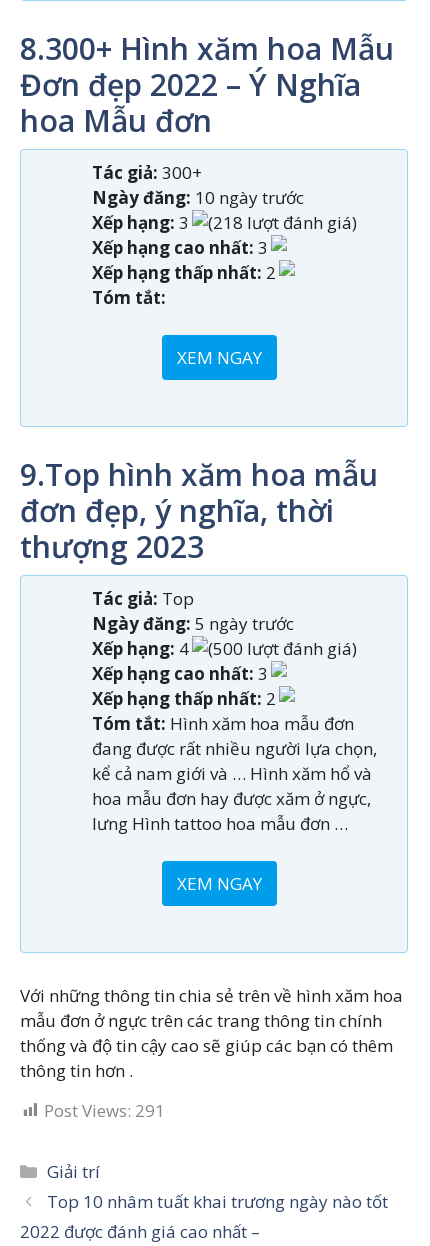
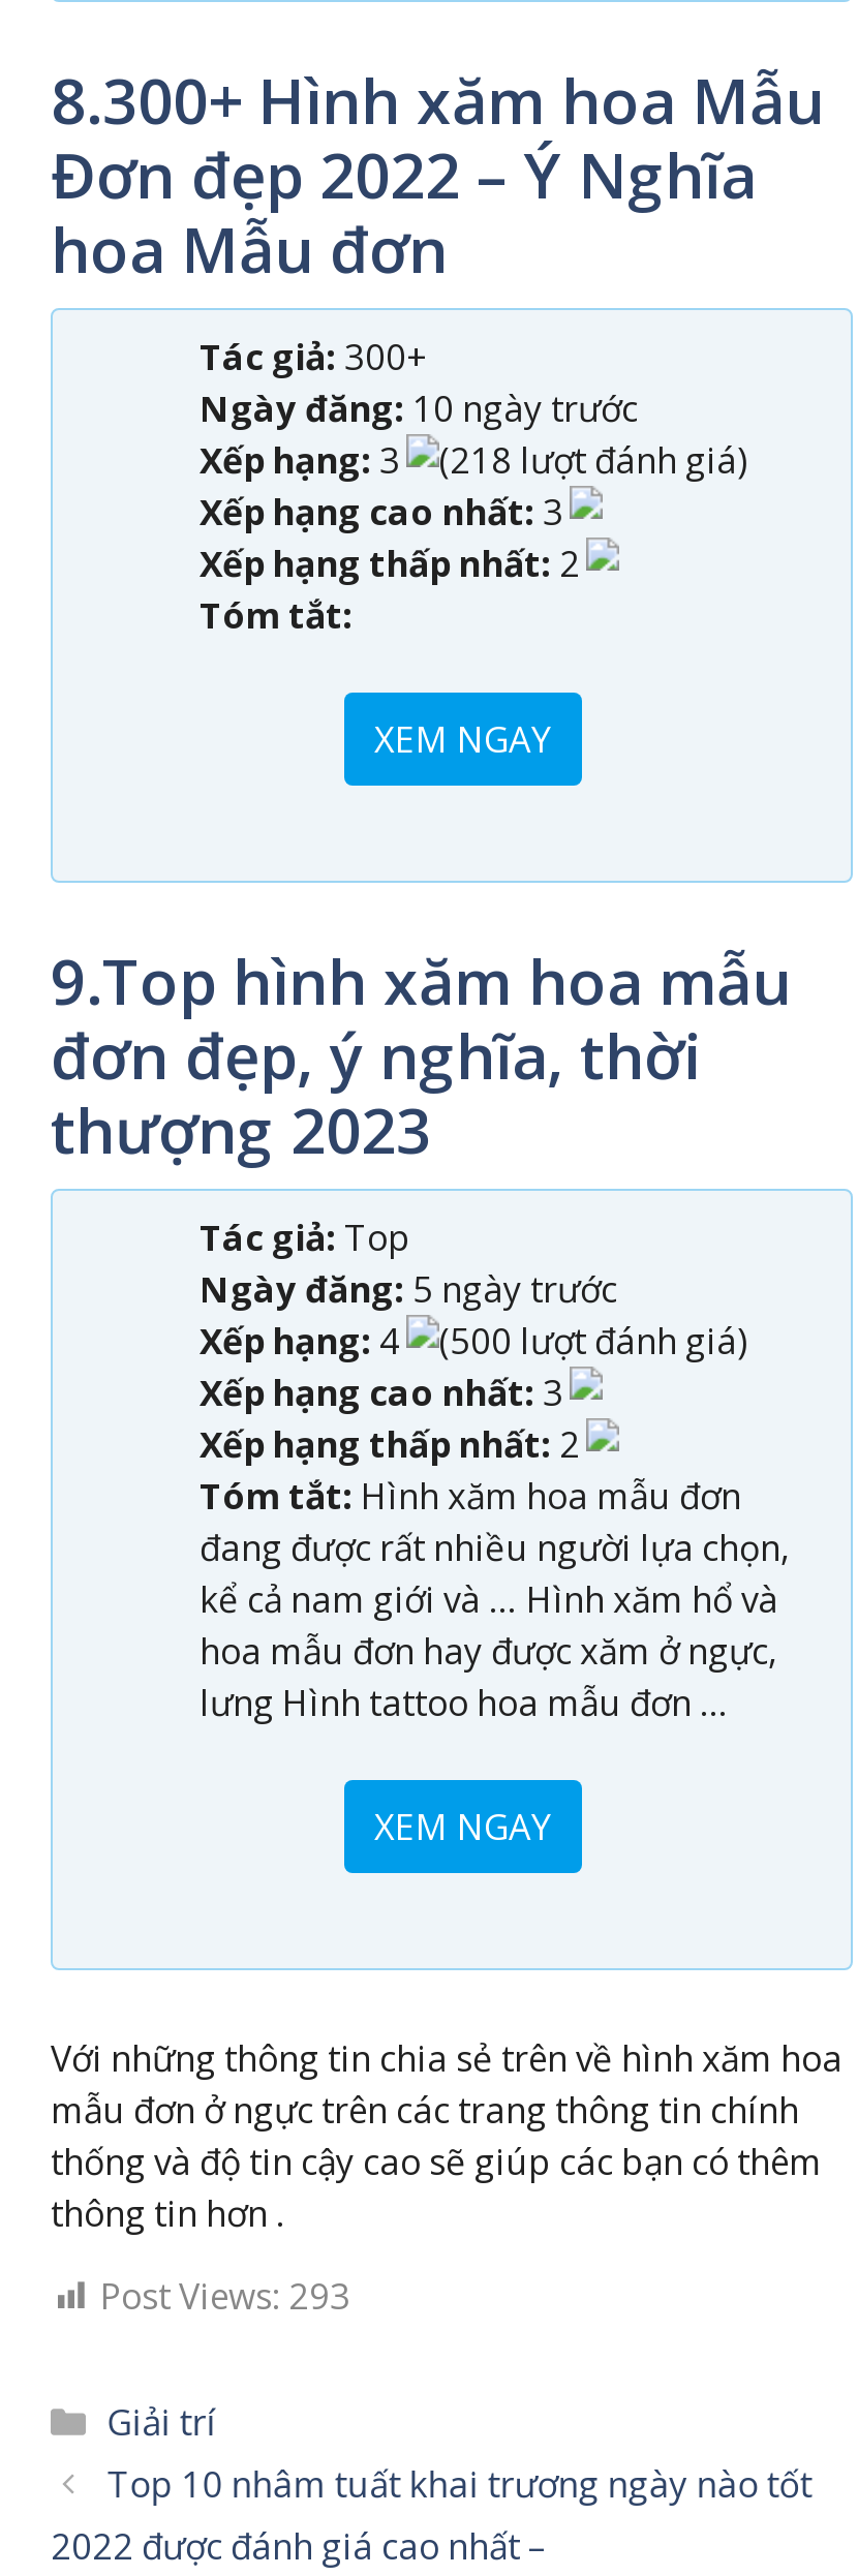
[44,1098,165,1121] Post Views: 291 -> [100,2271,350,2319] Post Views: 293

